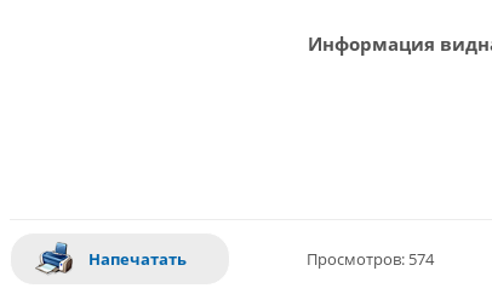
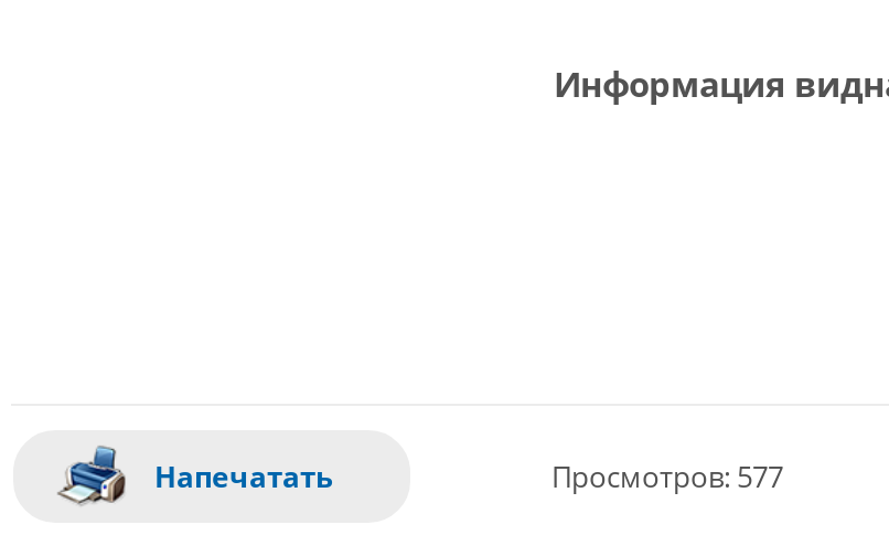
[307,248,434,269] Просмотров: 574 -> [551,456,783,495] Просмотров: 577

